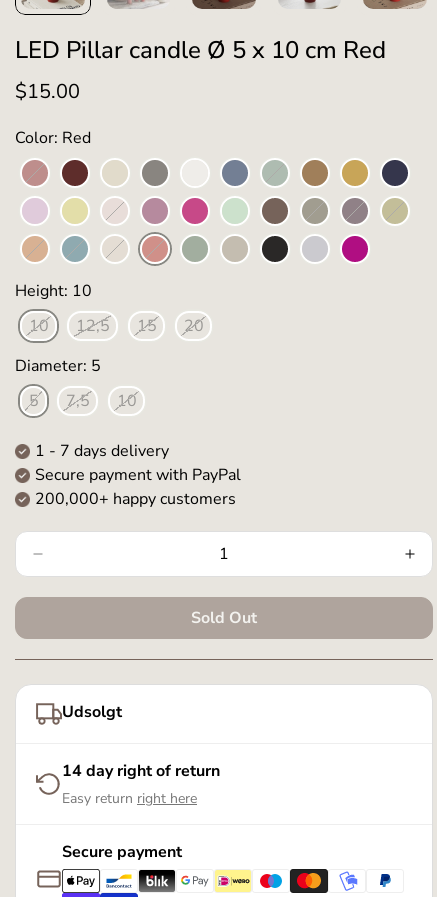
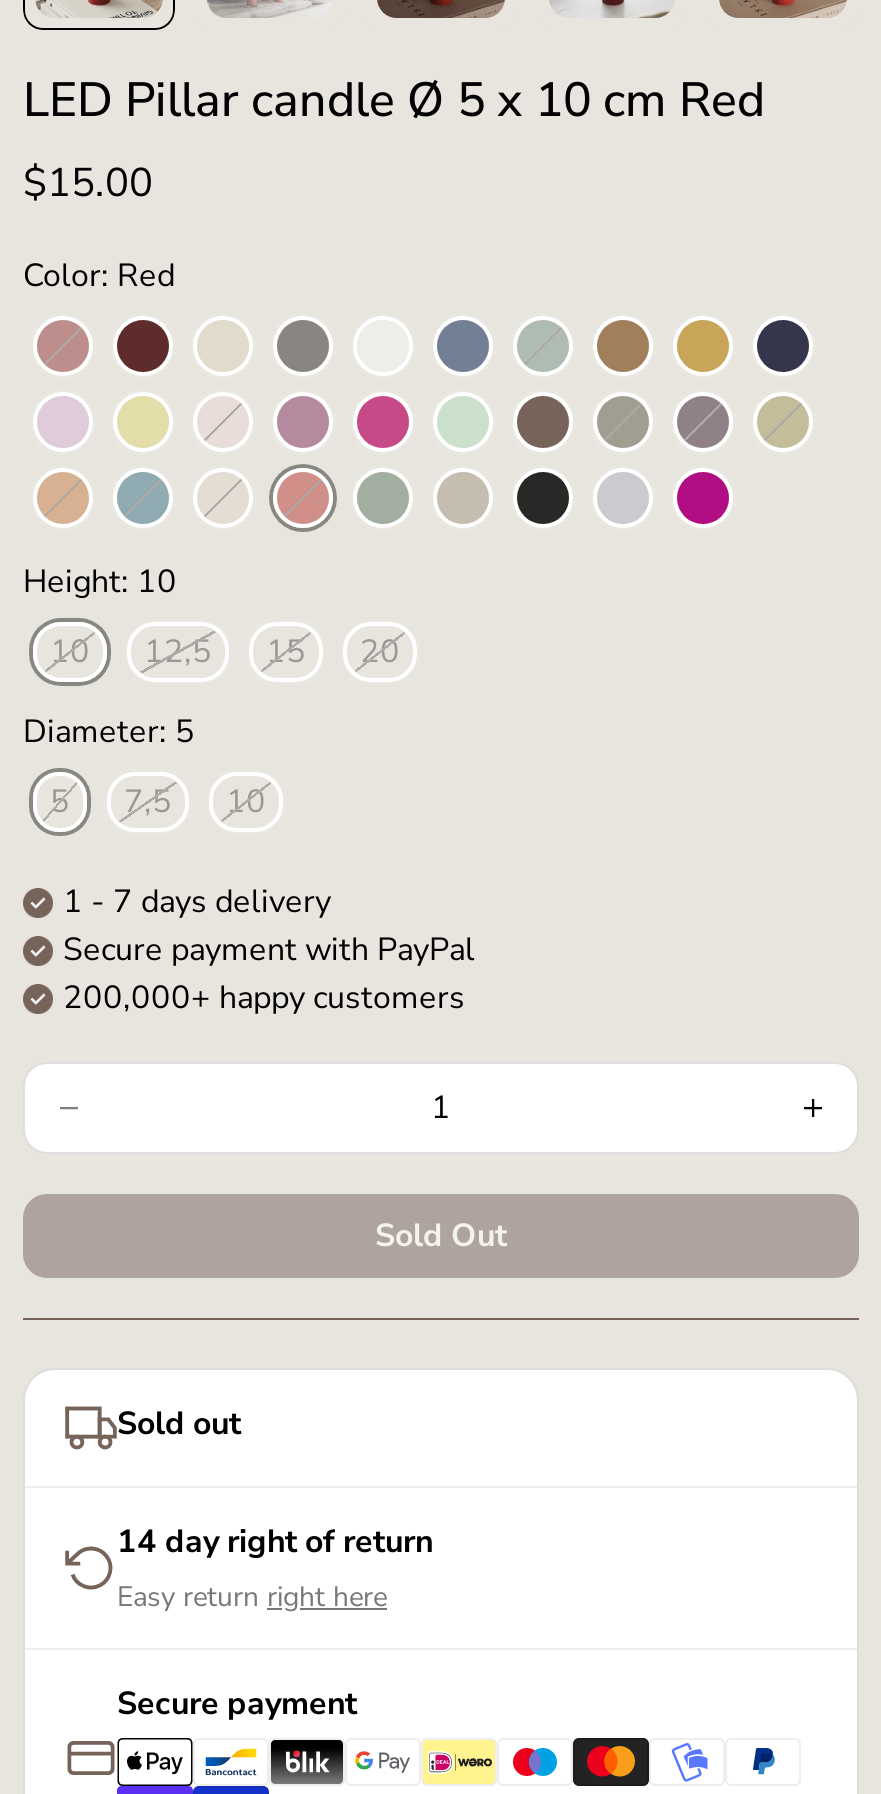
[62,701,122,723] Udsolgt -> [117,1402,241,1446] Sold out

